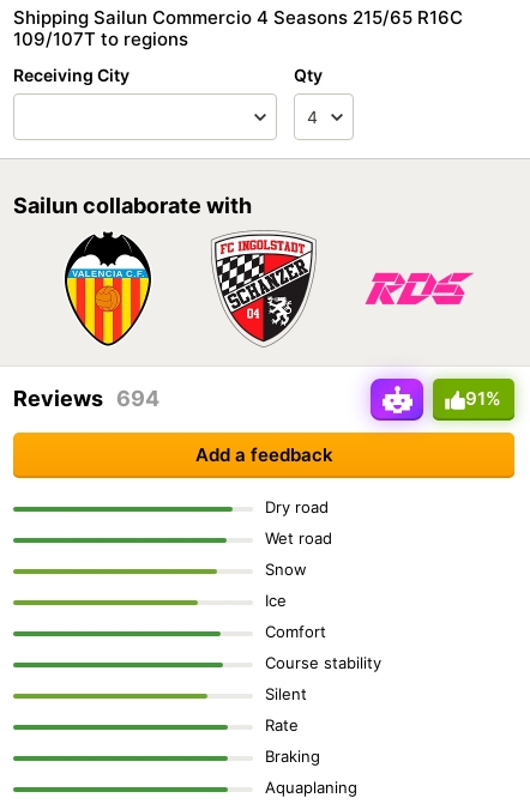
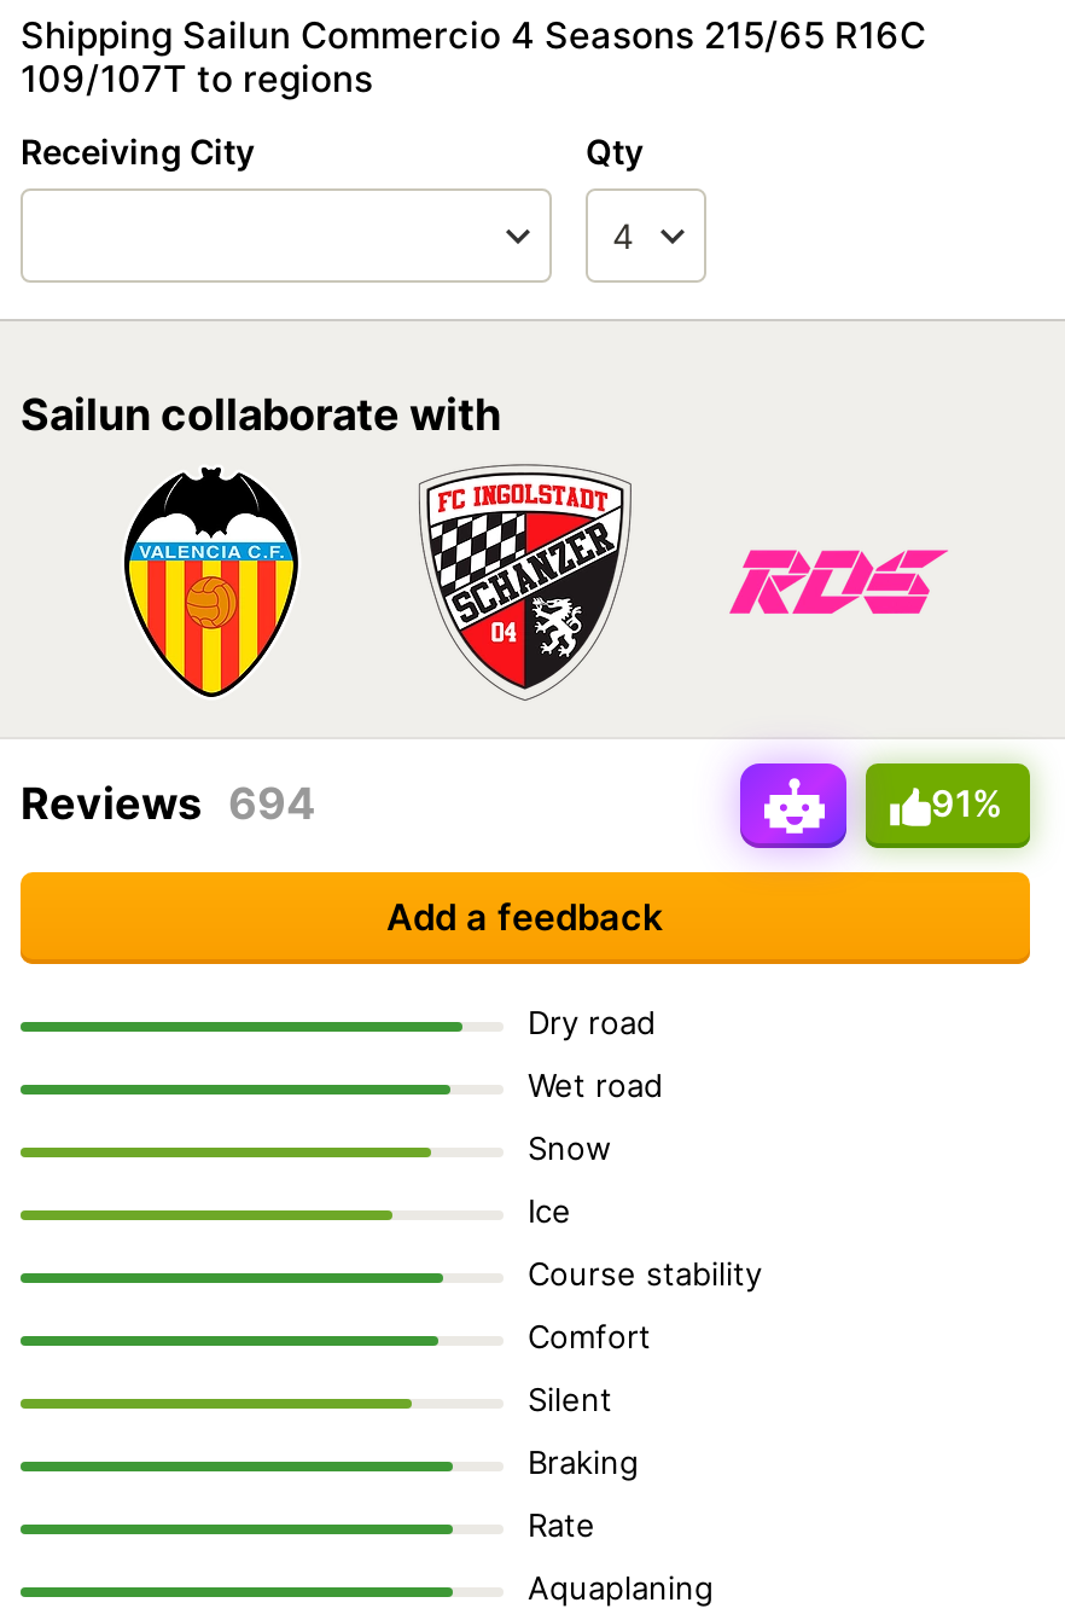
moved [265,622,326,641] -> [528,1317,651,1355]: Comfort
moved [265,653,381,672] -> [528,1254,762,1293]: Course stability
moved [265,715,299,735] -> [528,1505,595,1544]: Rate
moved [265,746,320,766] -> [528,1442,639,1481]: Braking

